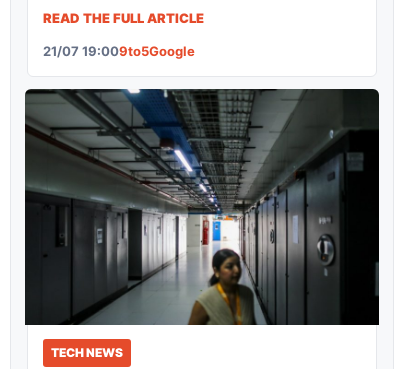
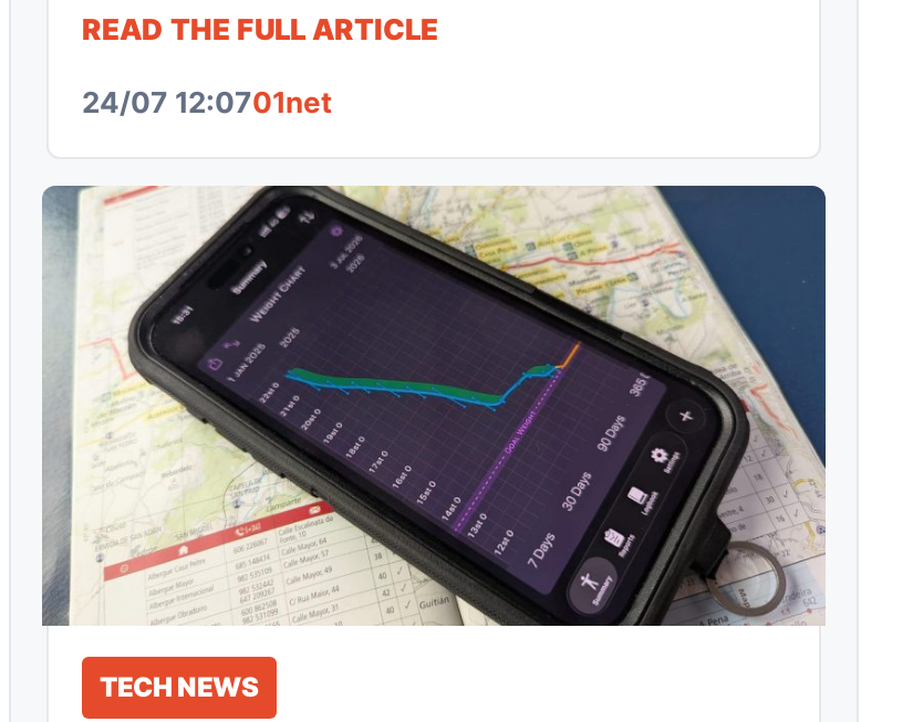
[43,43,195,59] 21/07 19:009to5Google -> [82,84,332,120] 24/07 12:0701net
[24,88,380,326] [image] -> [42,182,828,627] [image]

